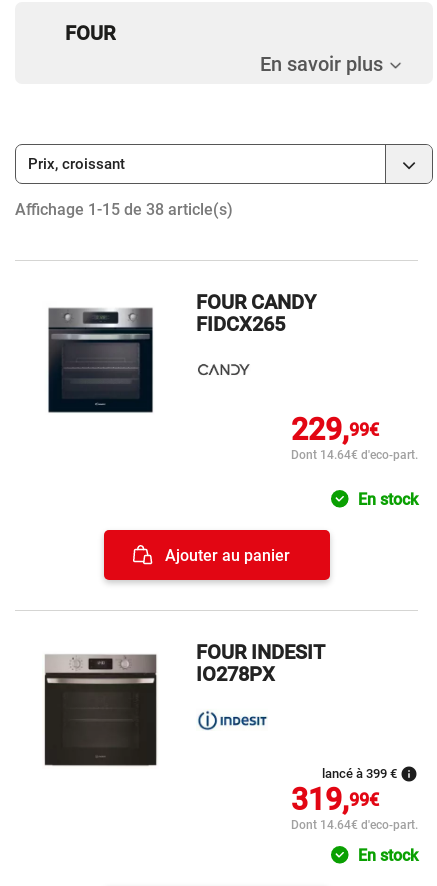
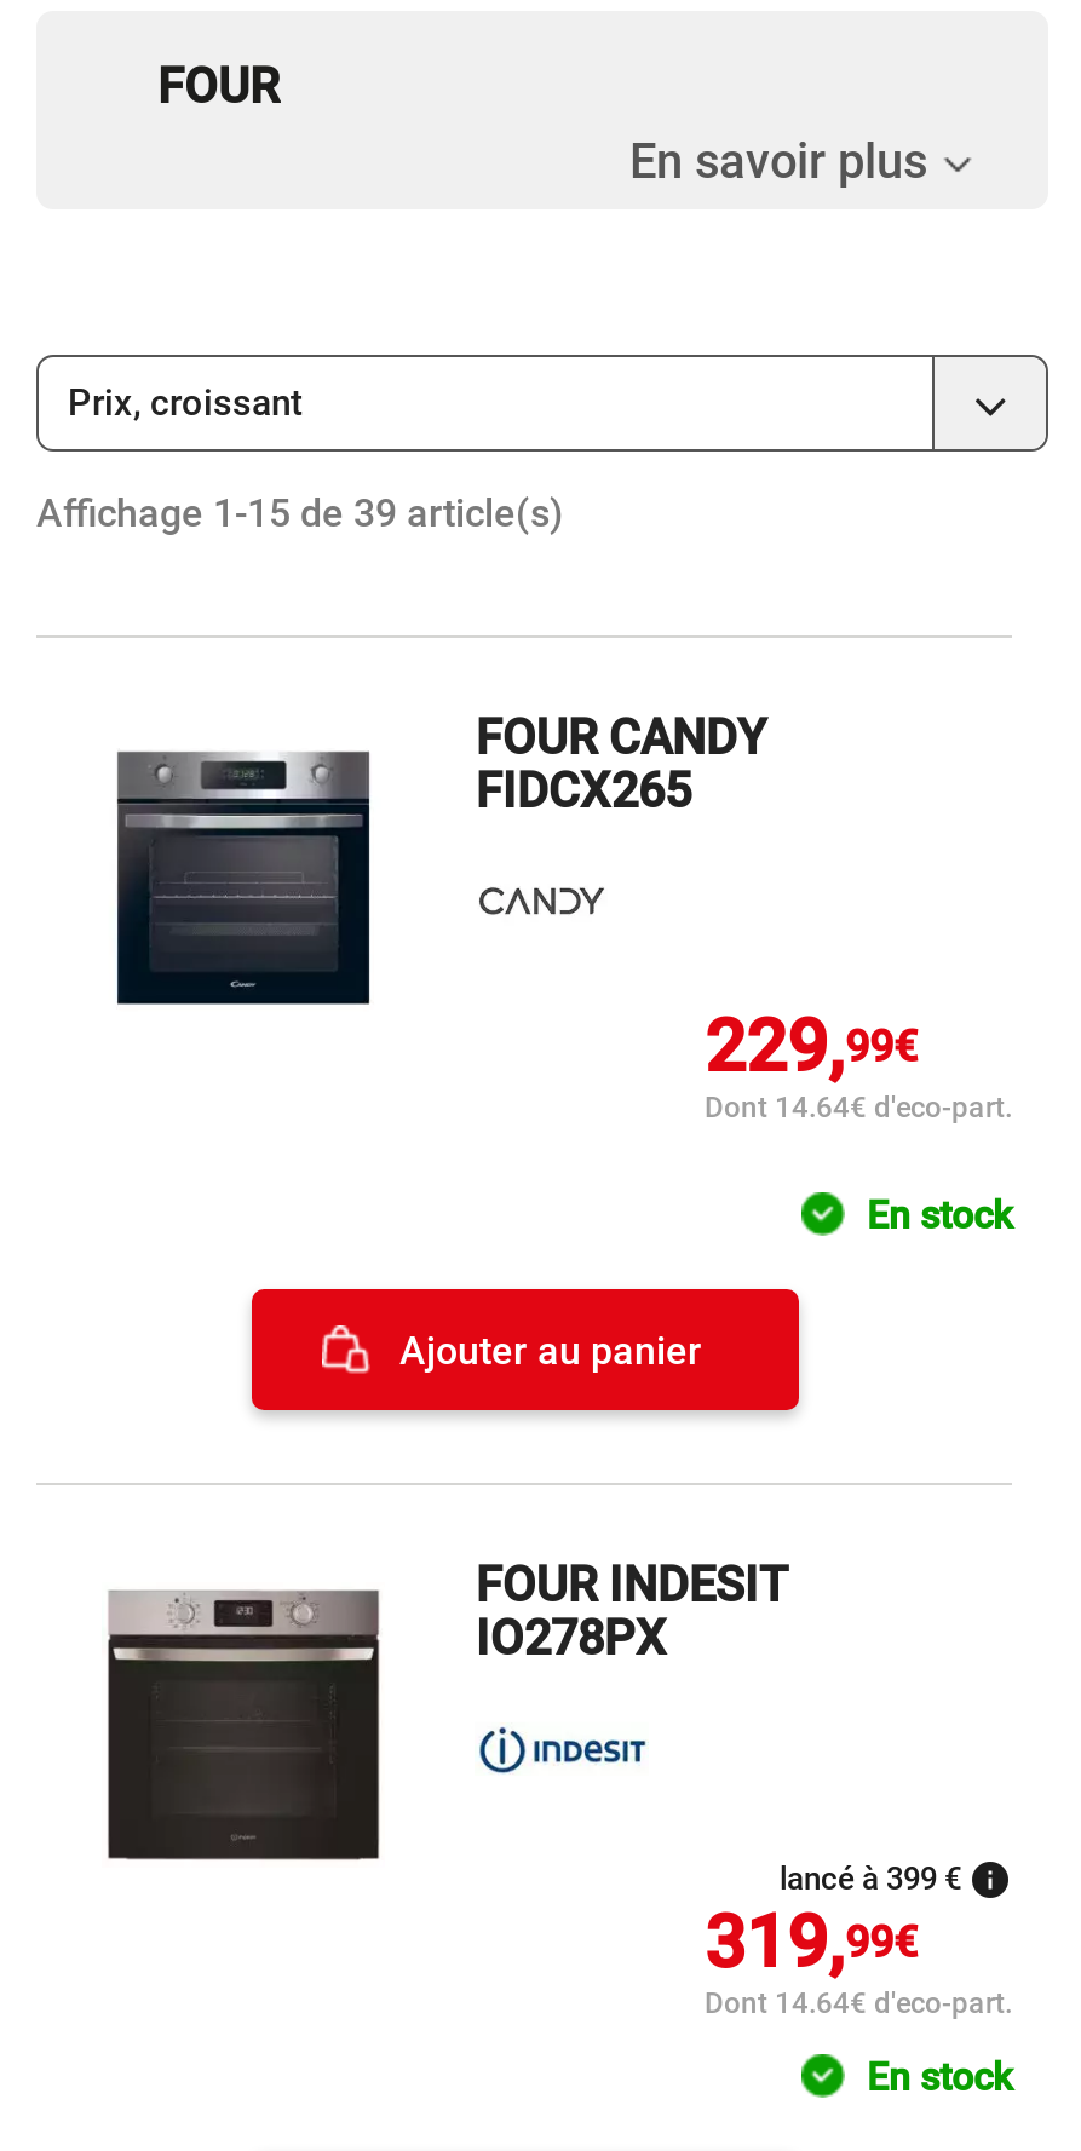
[15,200,233,219] Affichage 1-15 de 38 article(s) -> [36,490,564,536] Affichage 1-15 de 39 article(s)

